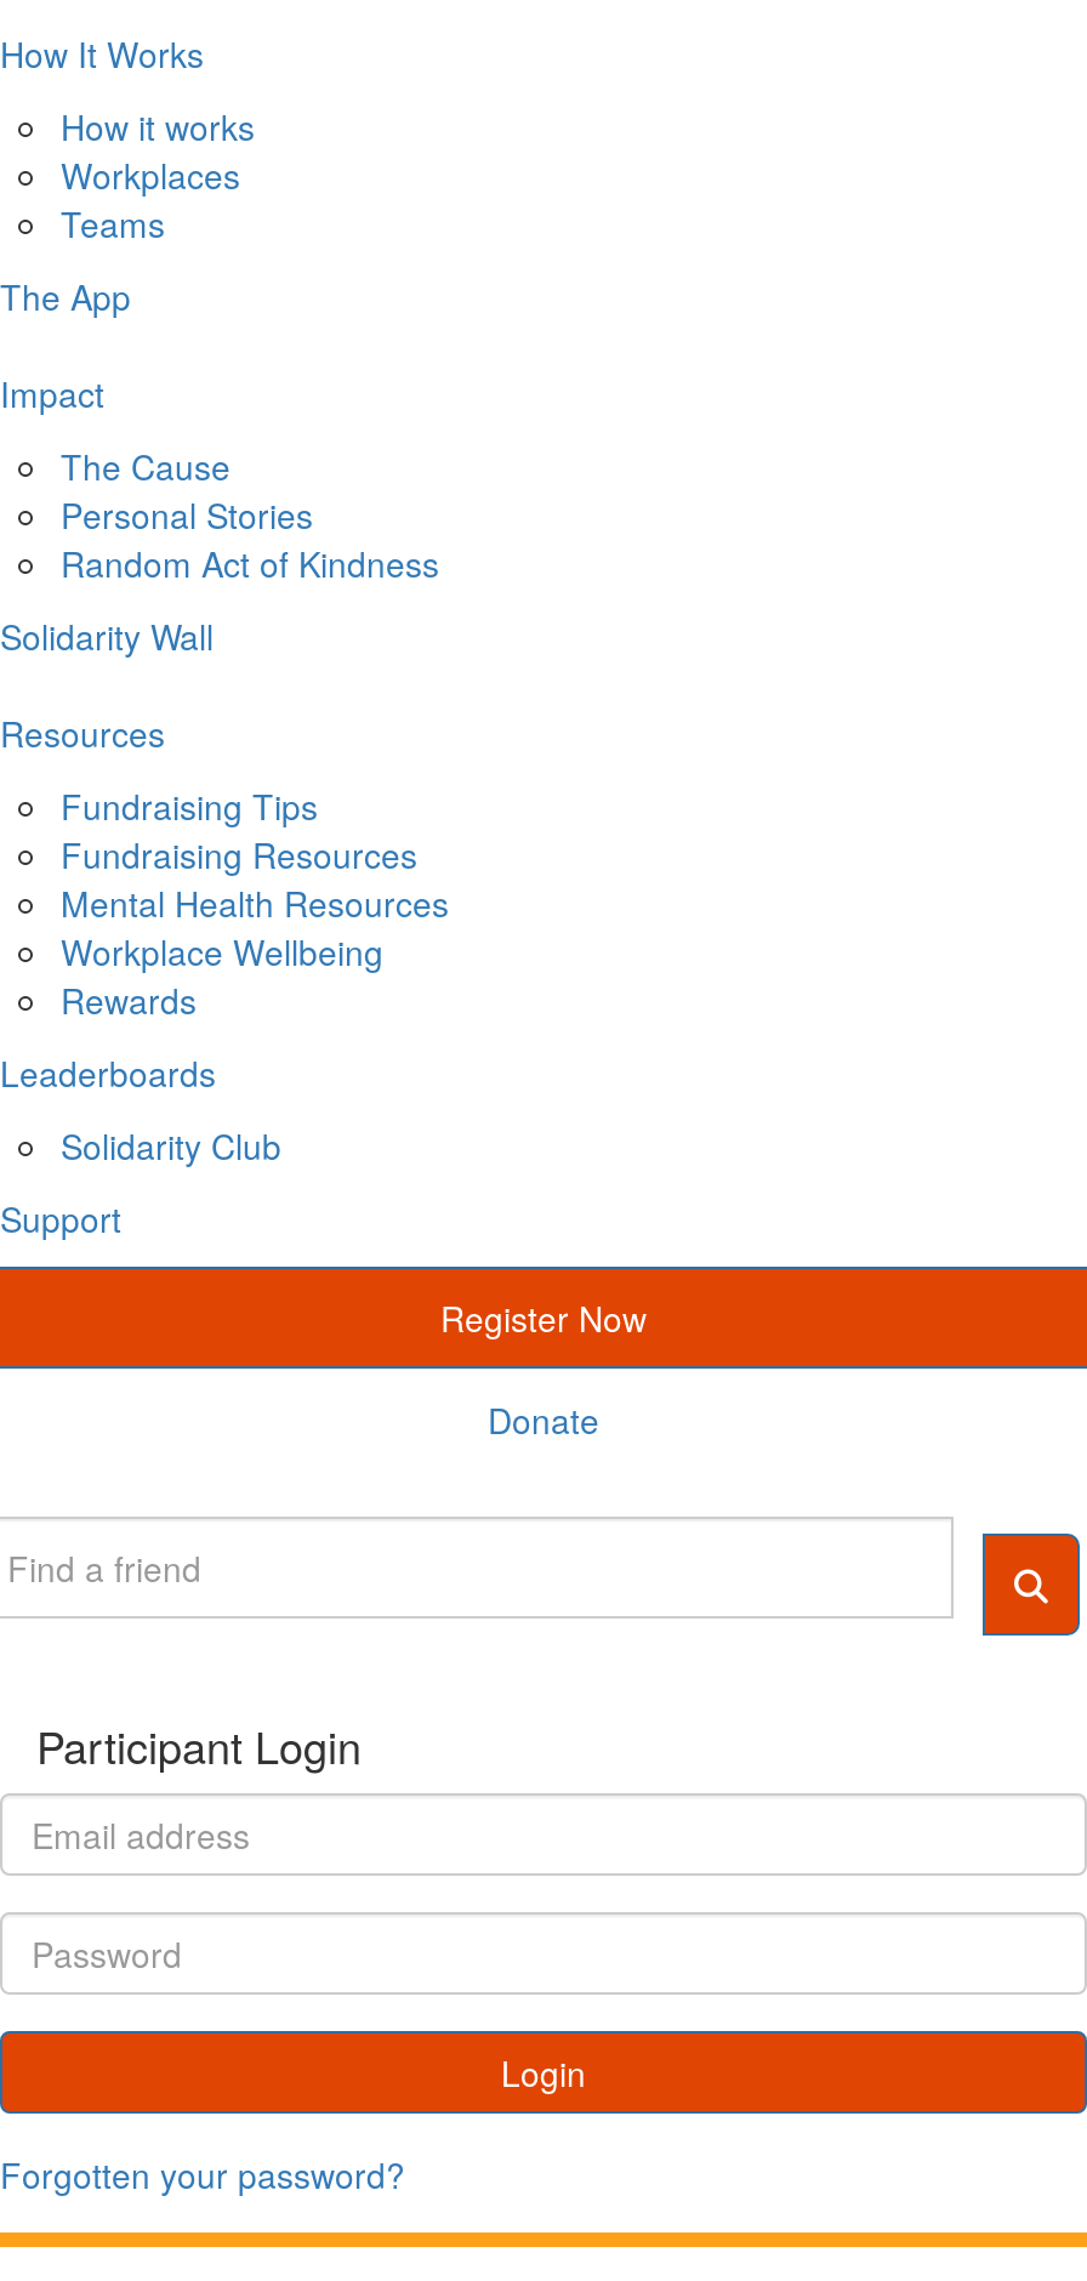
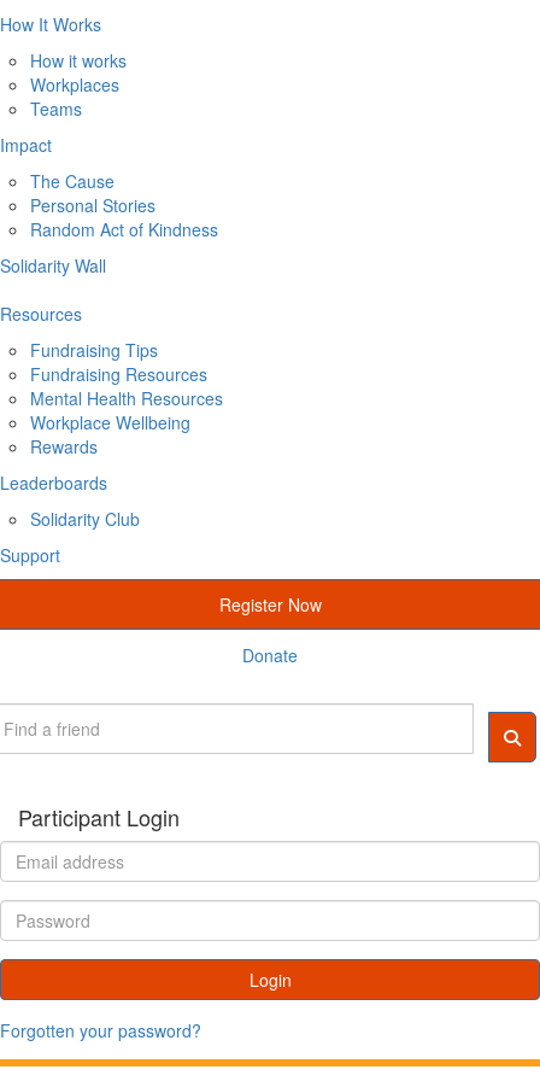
[0,271,131,319] The App -> none

